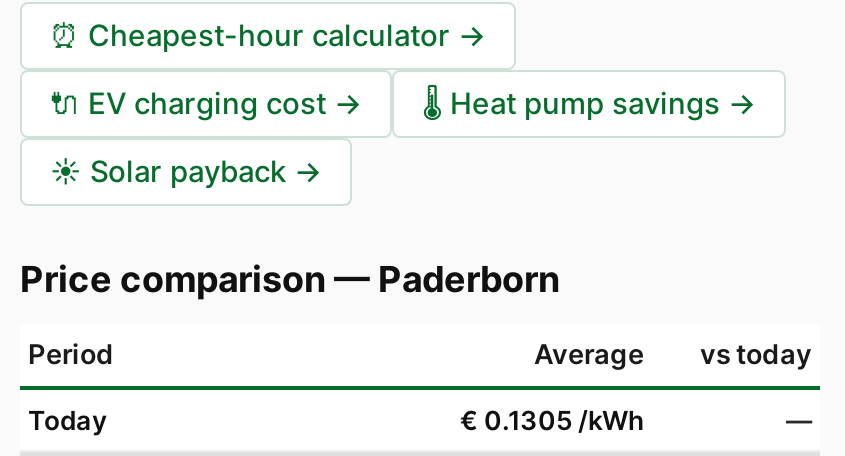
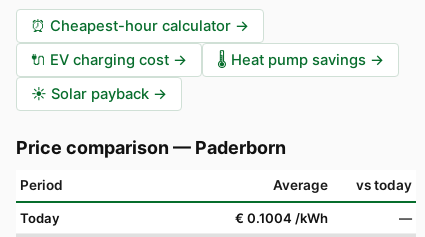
[460,404,644,436] € 0.1305 /kWh -> [235,210,328,226] € 0.1004 /kWh

